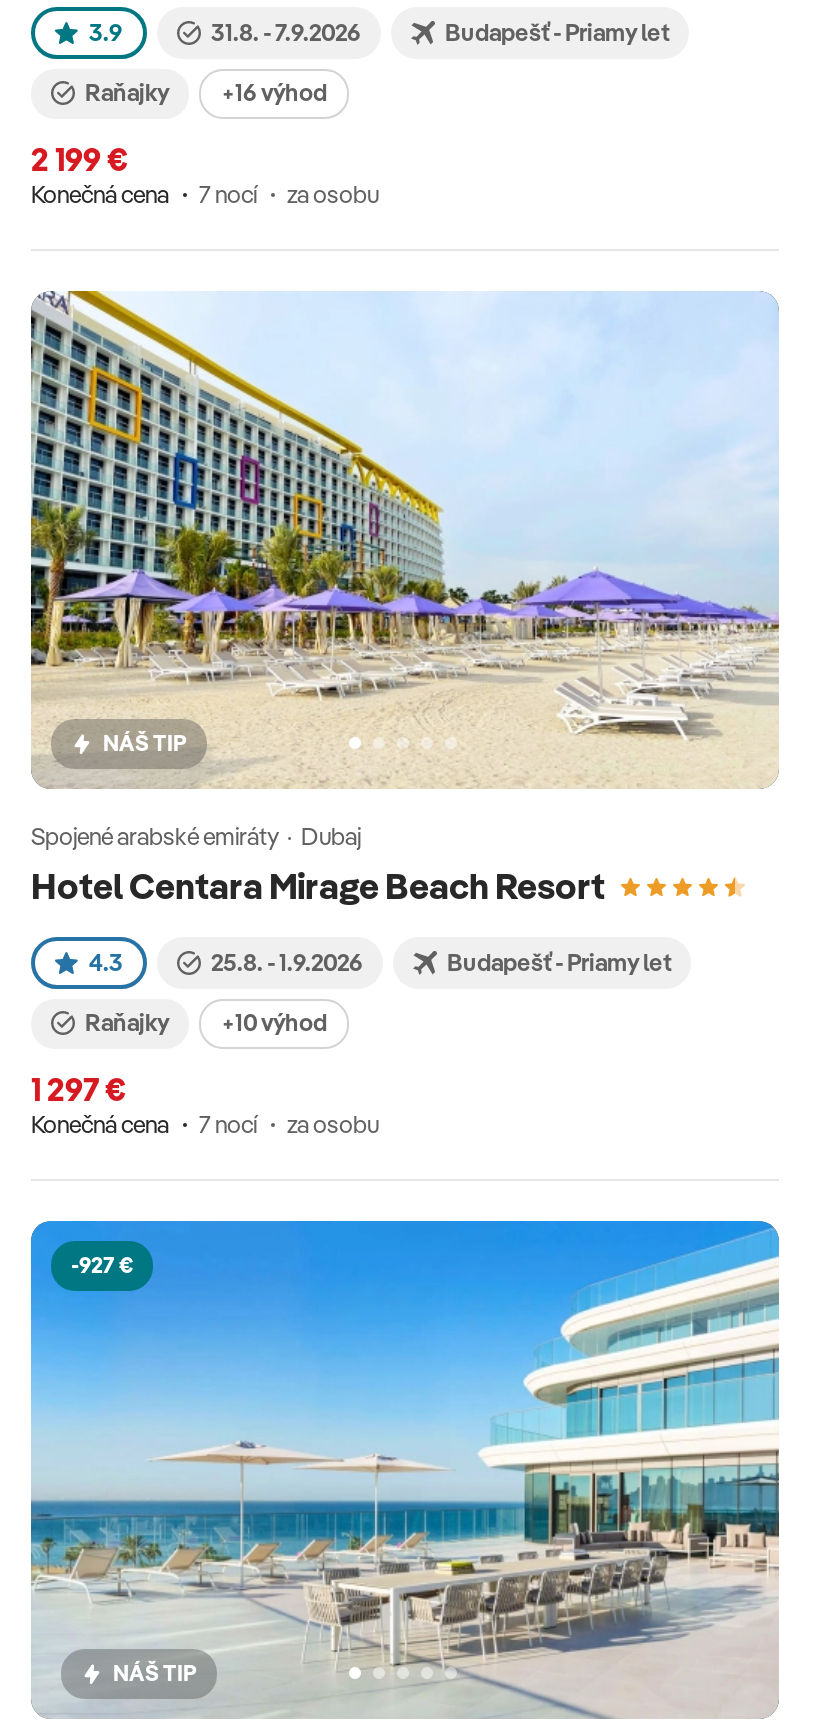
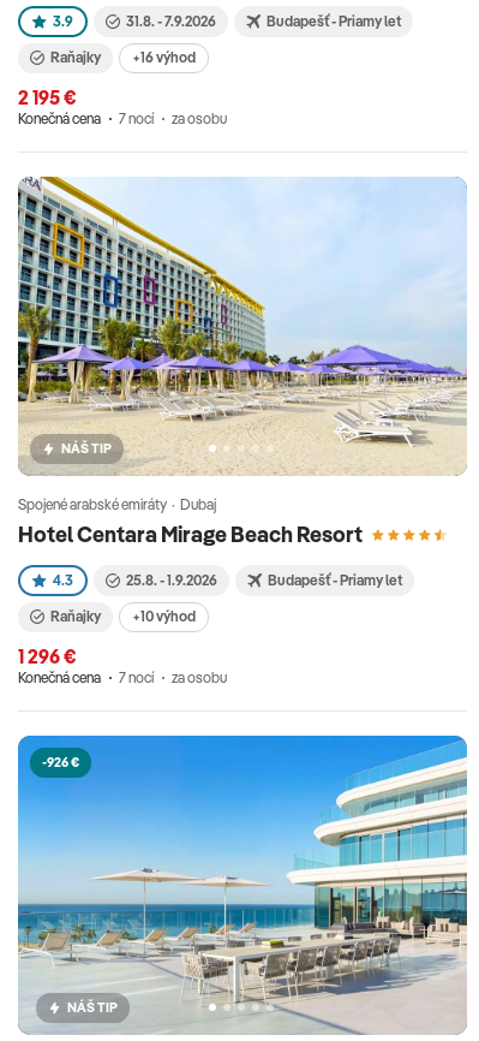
[31,139,127,179] 2 199 € -> [18,85,76,109] 2 195 €
[31,1068,125,1108] 1 297 € -> [18,644,76,668] 1 296 €
[71,1250,133,1278] -927 € -> [42,753,79,770] -926 €

